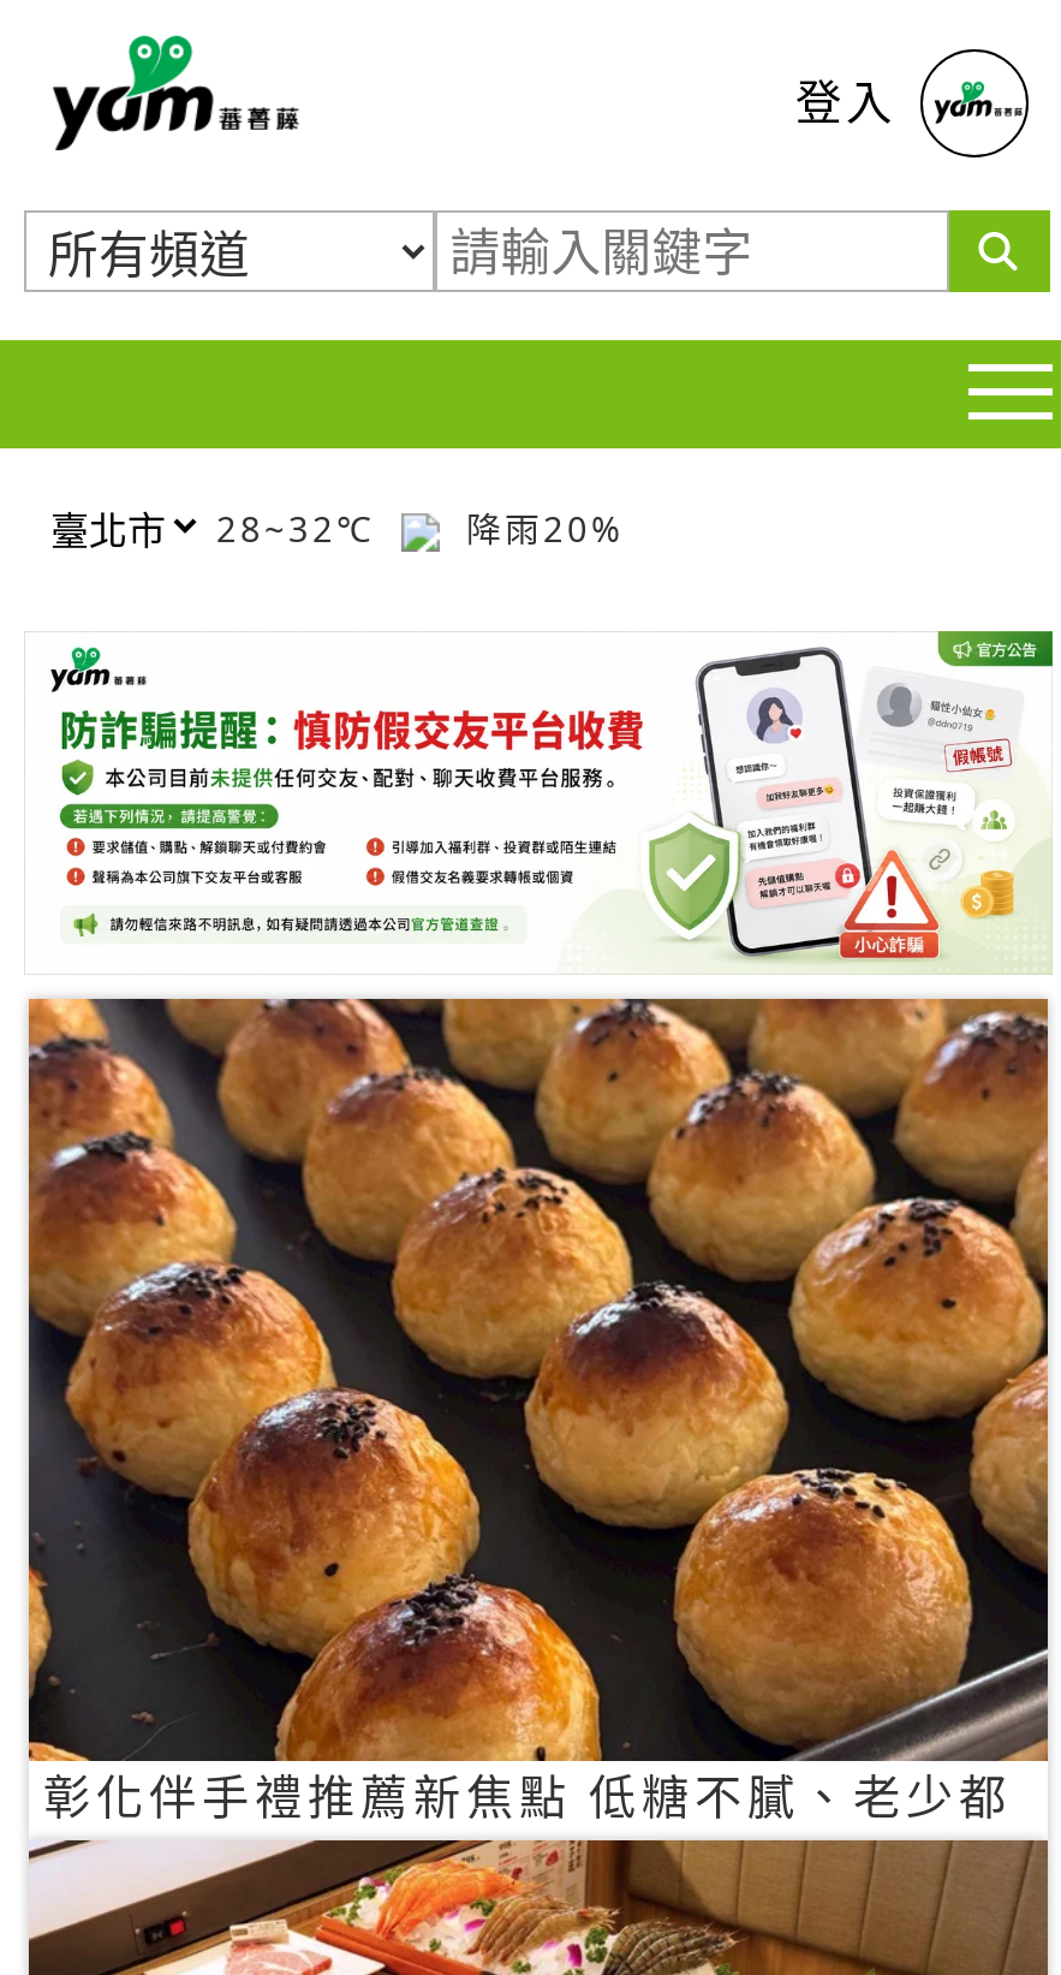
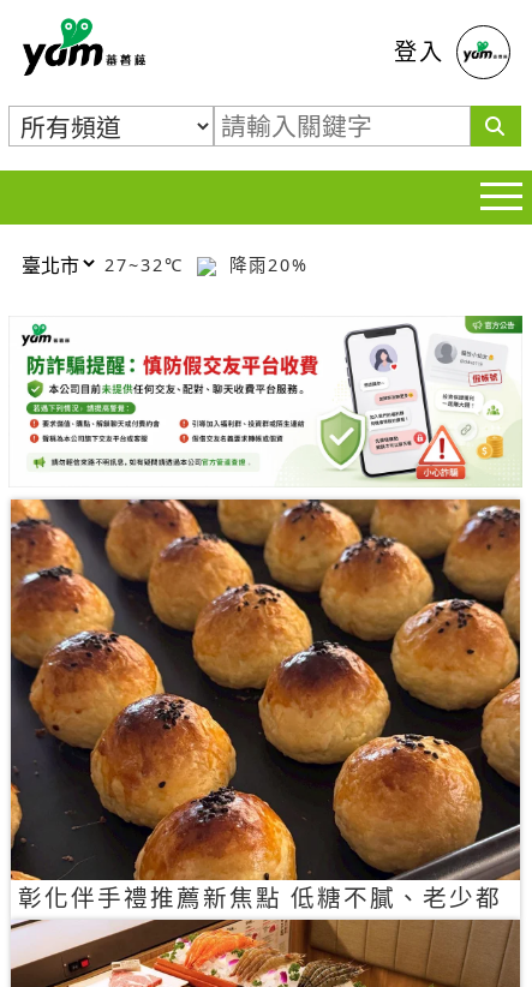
[216,505,625,551] 28~32℃ 降雨20% -> [104,253,309,276] 27~32℃ 降雨20%

